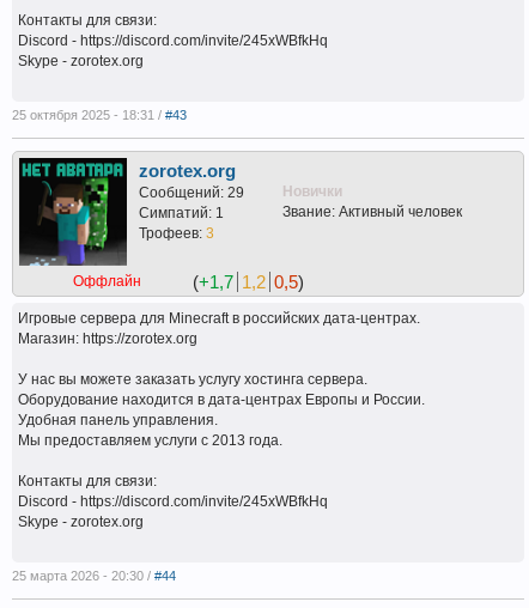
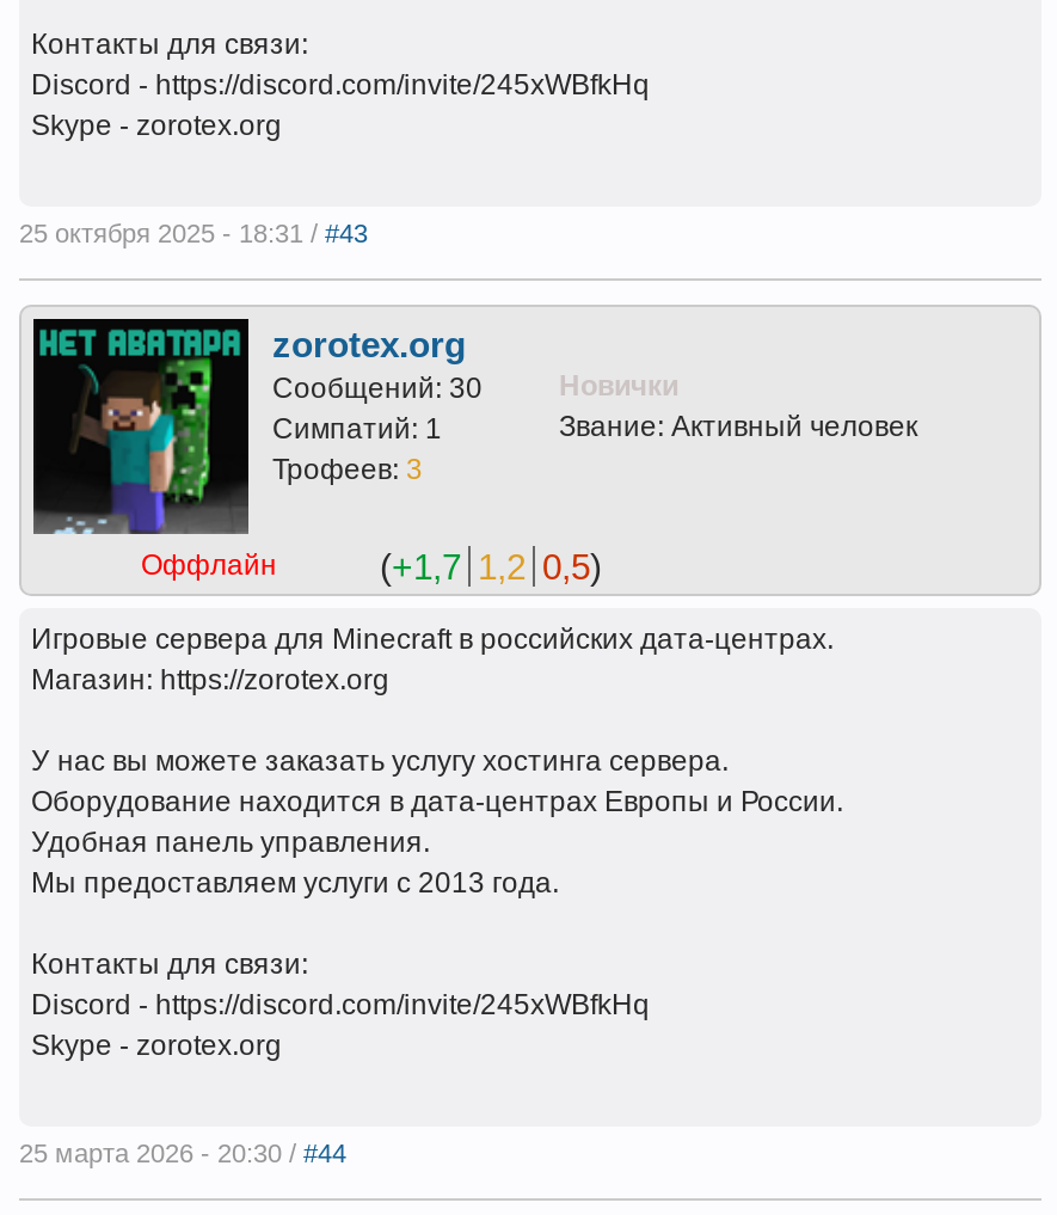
[139,184,244,201] Сообщений: 29 -> [272,372,483,405] Сообщений: 30

